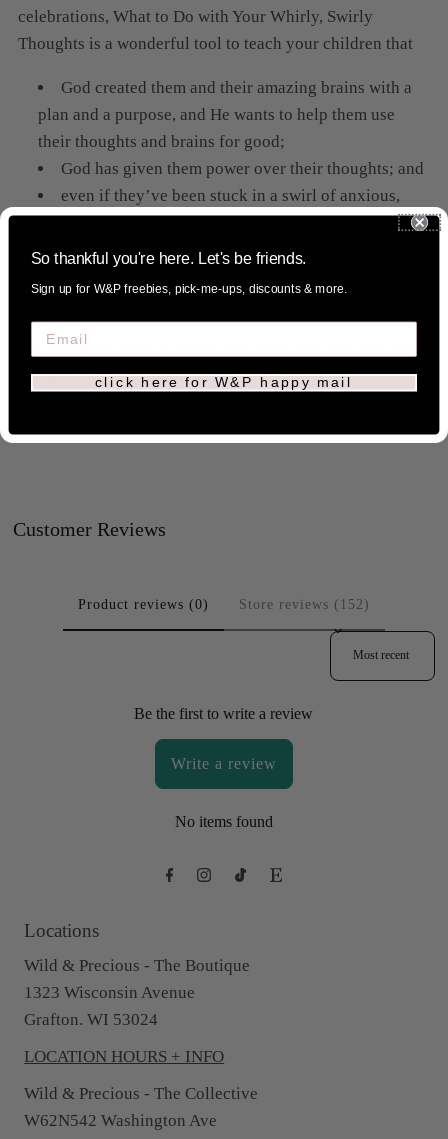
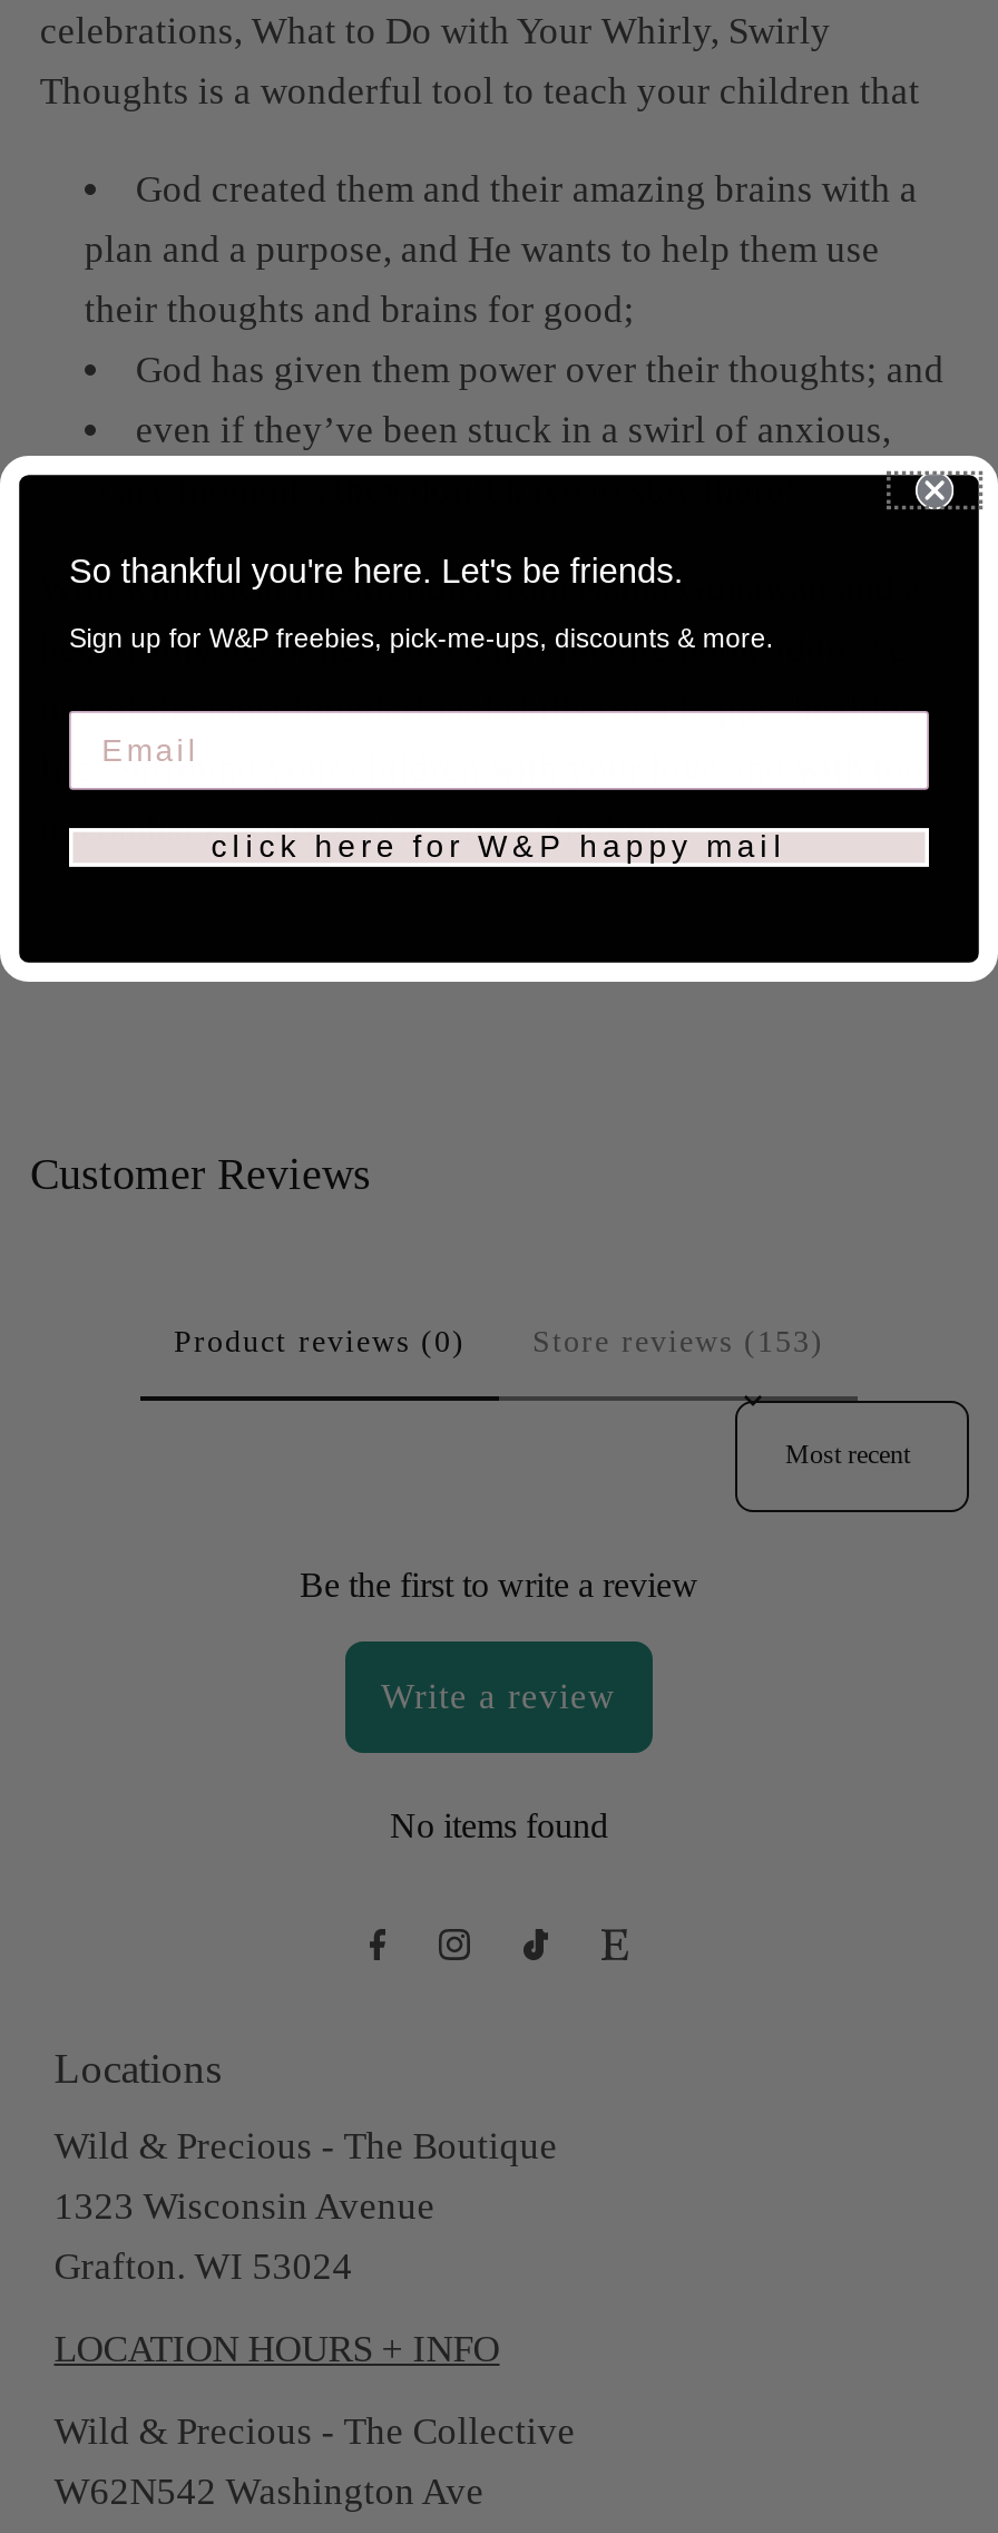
[239,597,370,612] Store reviews (152) -> [532,1325,824,1358] Store reviews (153)

